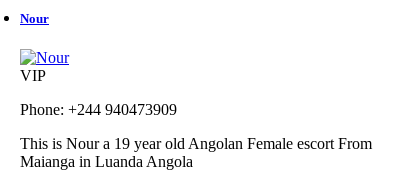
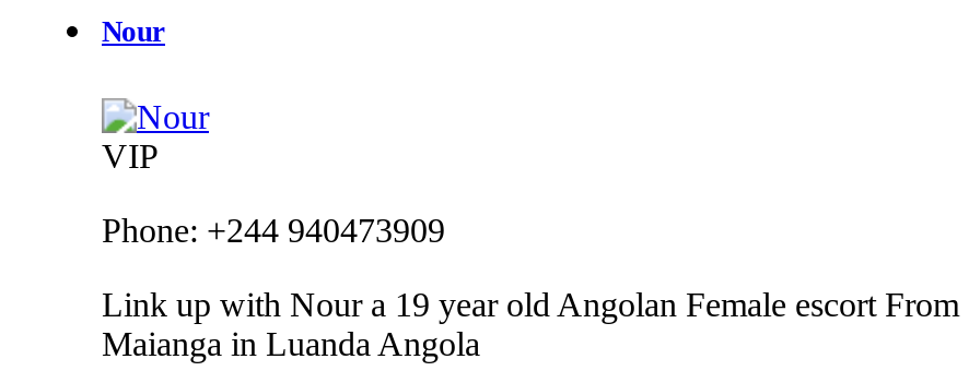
[20,135,372,152] This is Nour a 19 year old Angolan Female escort From -> [102,286,959,323] Link up with Nour a 19 year old Angolan Female escort From

